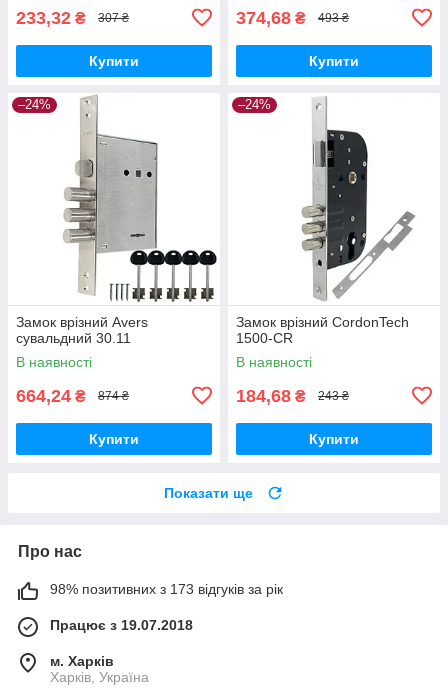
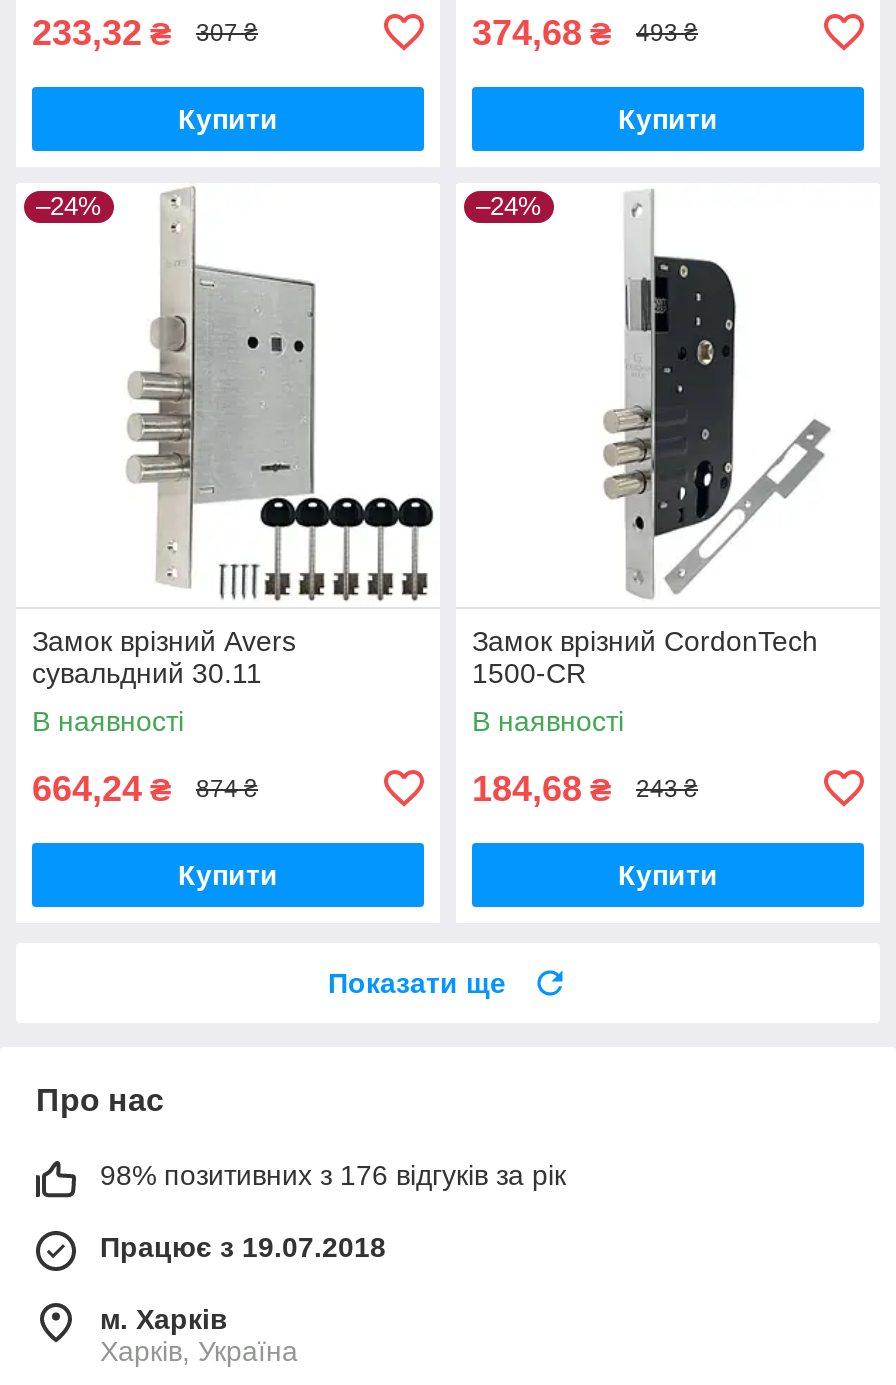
[50,581,283,597] 98% позитивних з 173 відгуків за рік -> [100,1159,566,1191] 98% позитивних з 176 відгуків за рік

